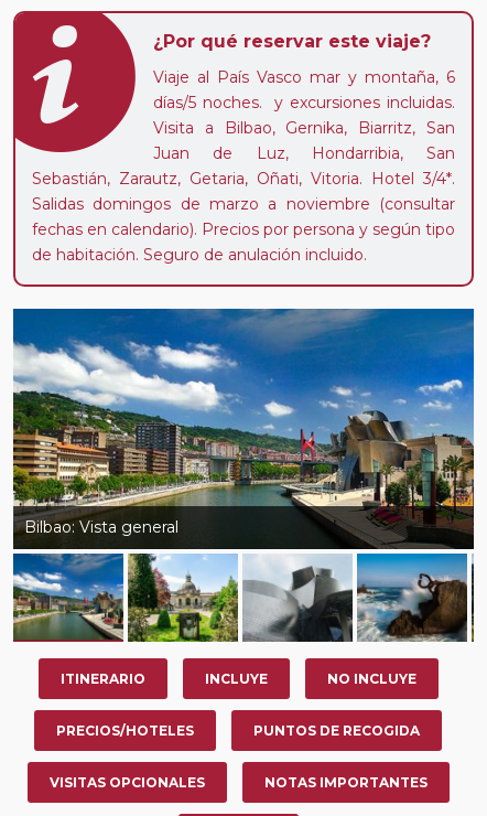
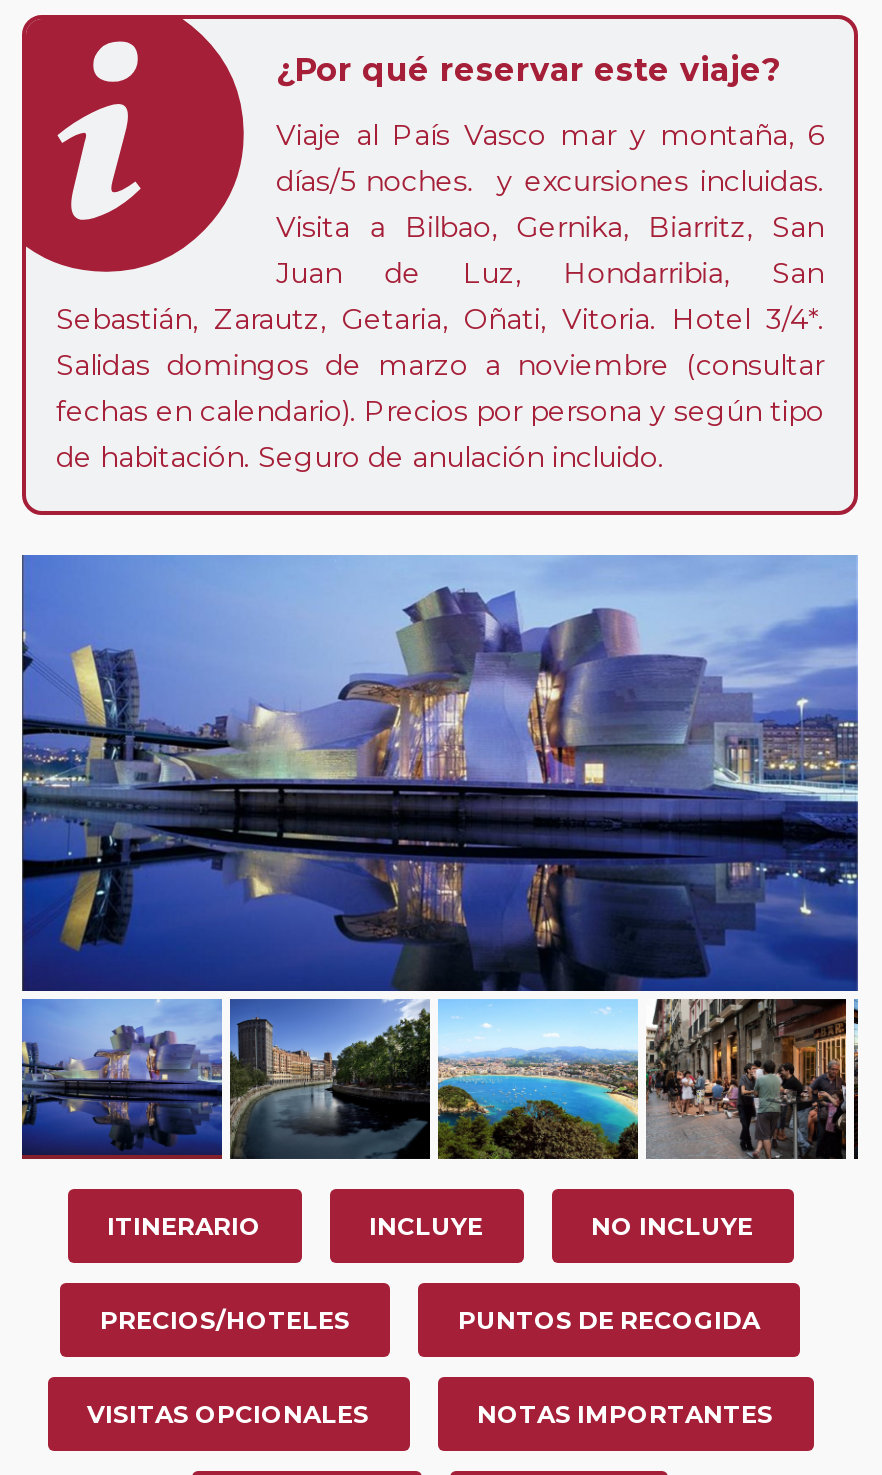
[12,308,475,643] [image] -> [20,553,860,1161] [image]
[24,517,178,537] Bilbao: Vista general -> none

